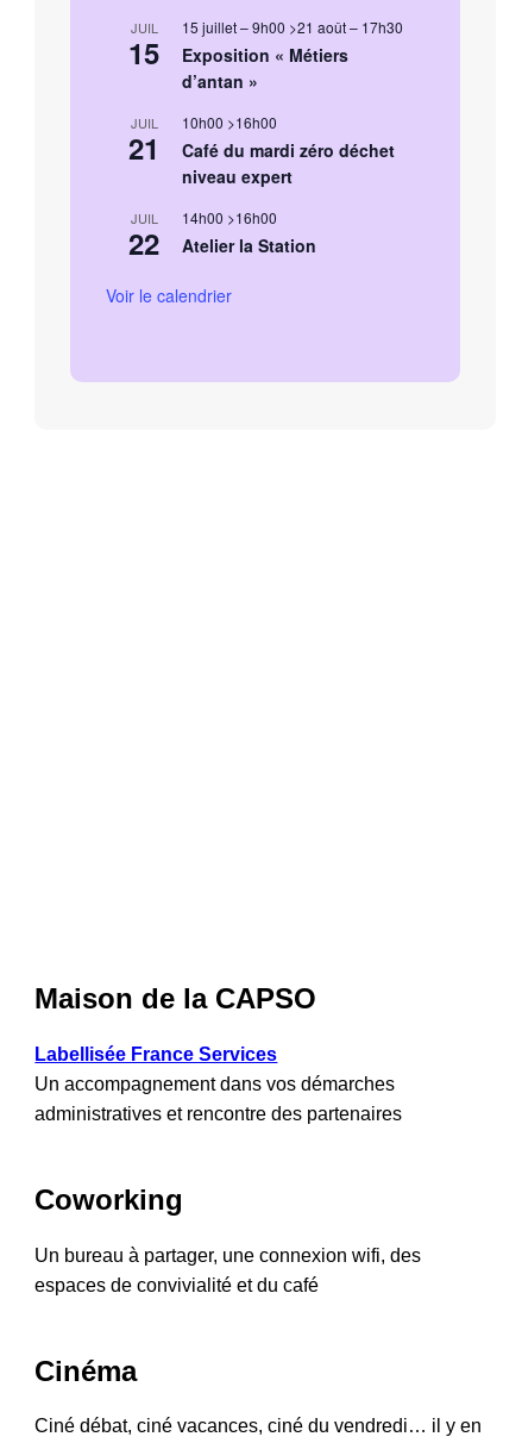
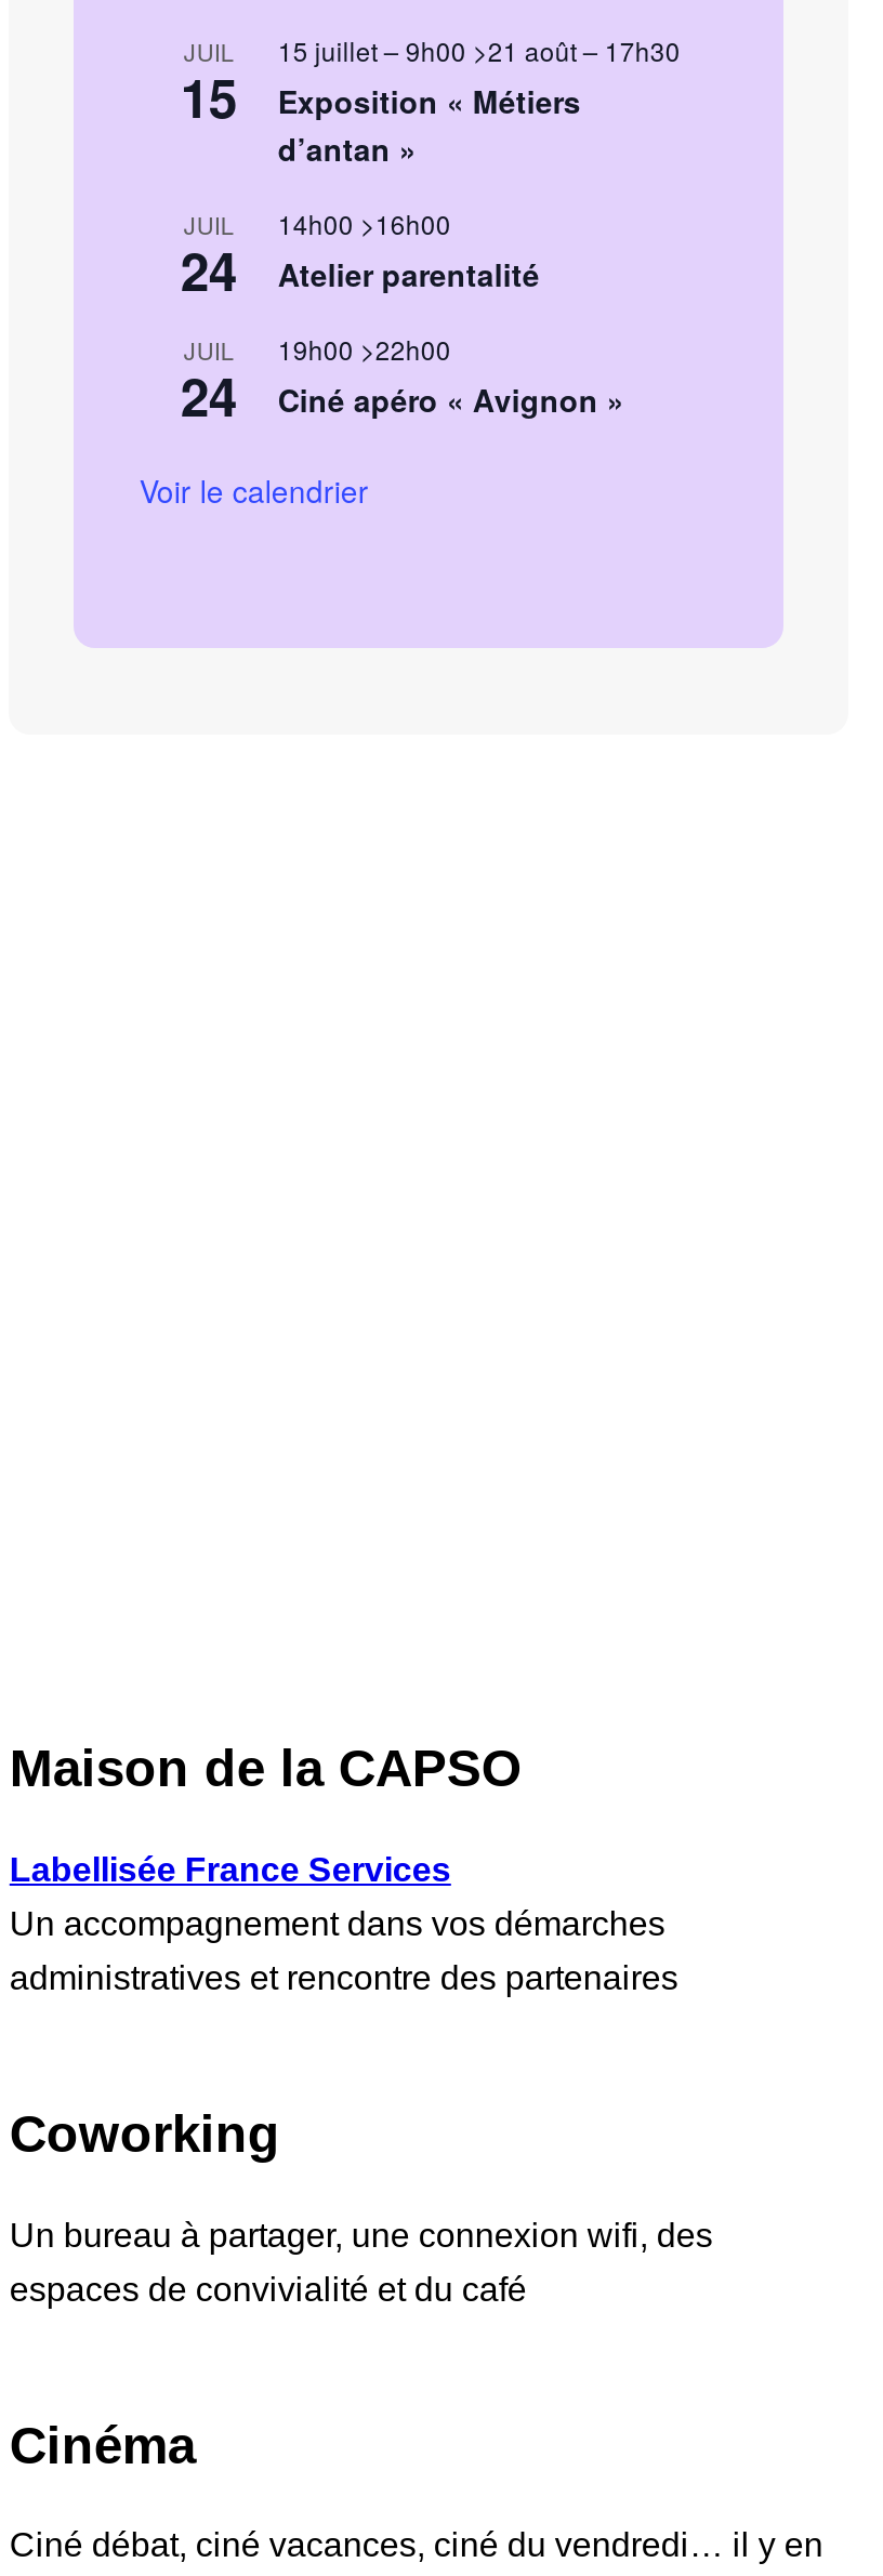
[182,112,395,188] 10h00 > 16h00 | Café du mardi zéro déchet | niveau expert -> [278,204,540,295] 14h00 >16h00 | Atelier parentalité
[129,127,160,168] 21 -> [180,233,237,306] 24
[182,207,317,257] 14h00 >16h00 | Atelier la Station -> [278,330,624,421] 19h00 >22h00 | Ciné apéro « Avignon »
[129,223,160,263] 22 -> [180,358,237,432] 24

